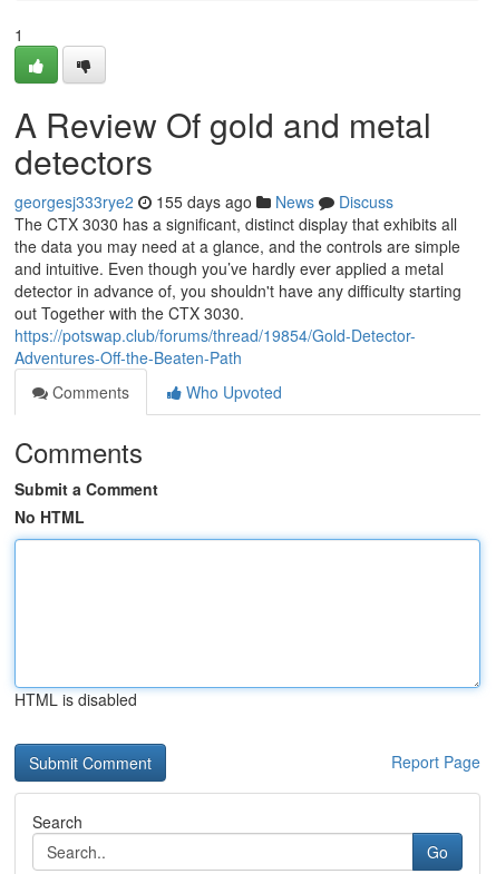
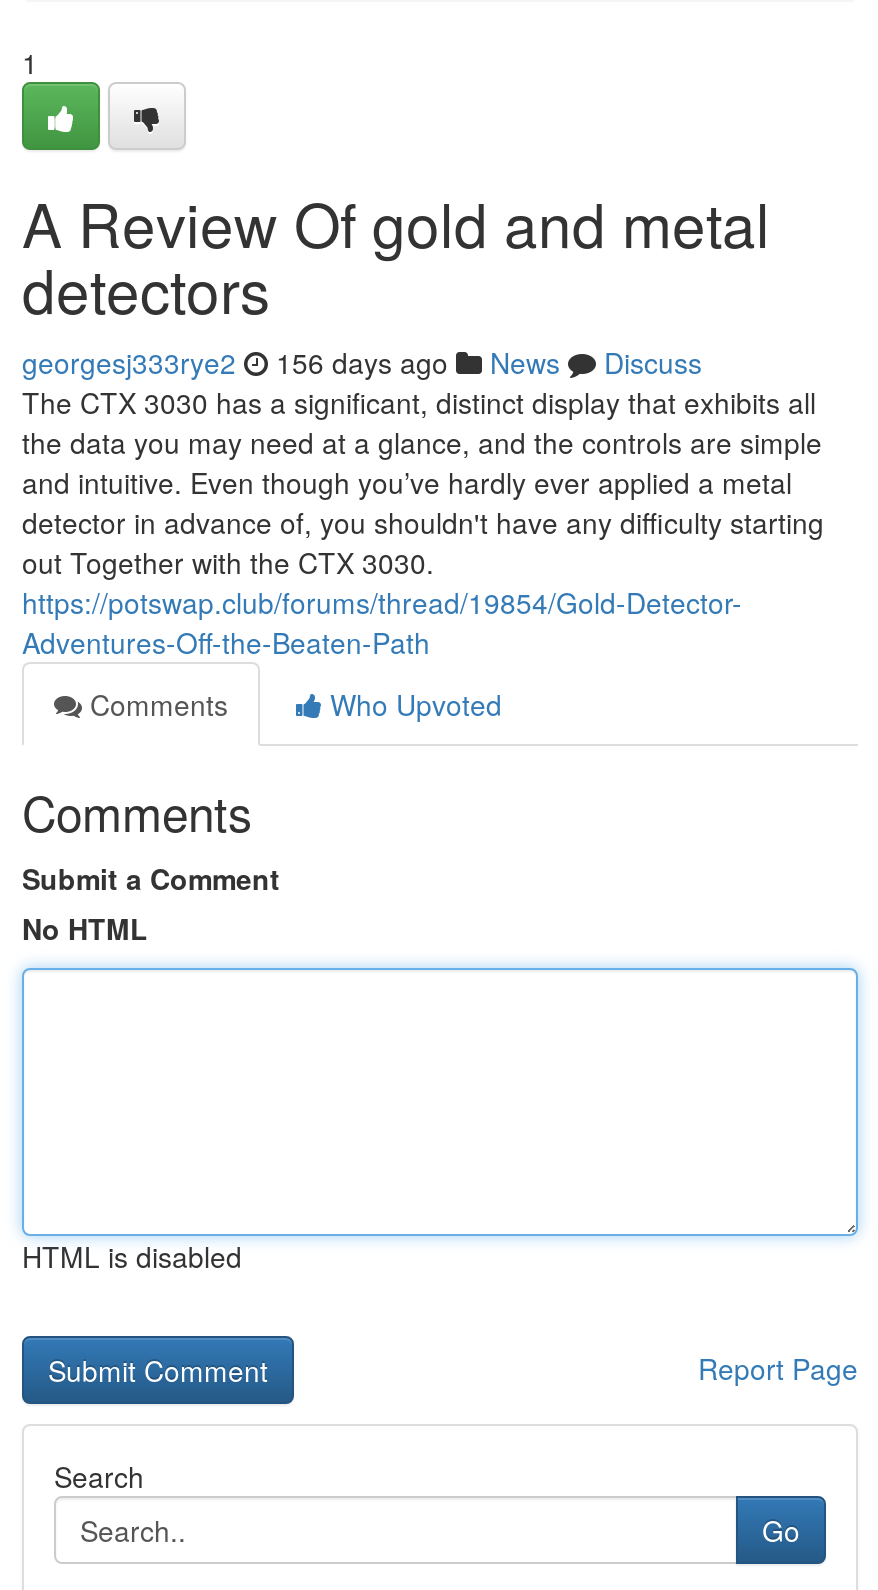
[14,190,393,213] georgesj333rye2 155 days ago News Discuss -> [22,342,702,382] georgesj333rye2 156 days ago News Discuss

